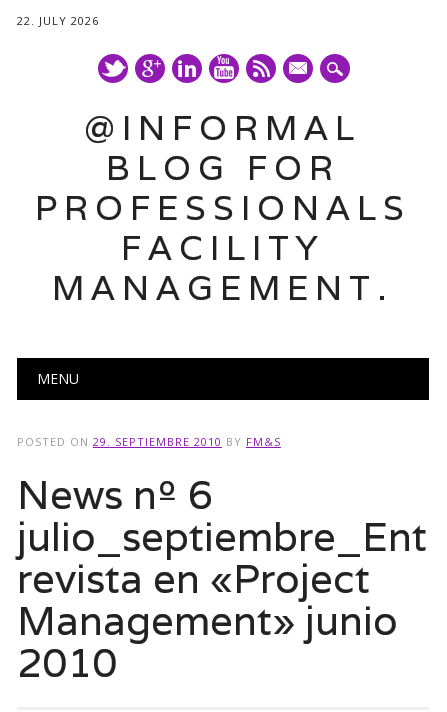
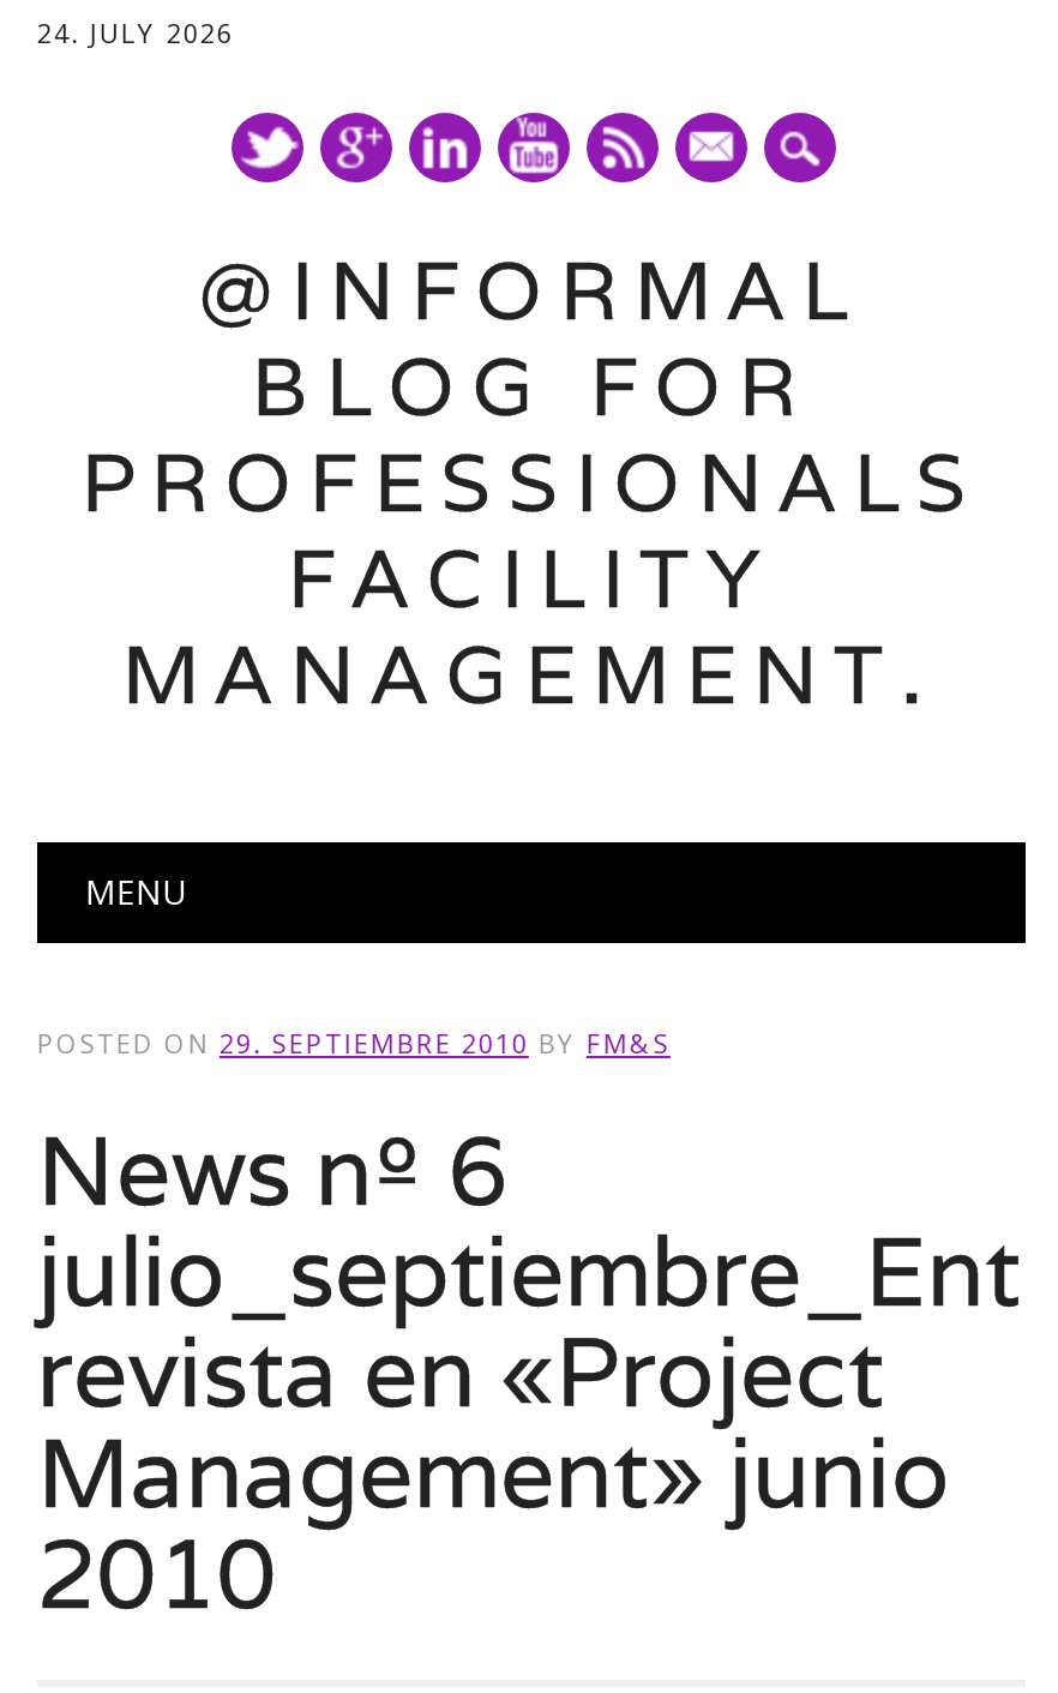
[17,13,99,28] 22. JULY 2026 -> [37,14,234,50] 24. JULY 2026

